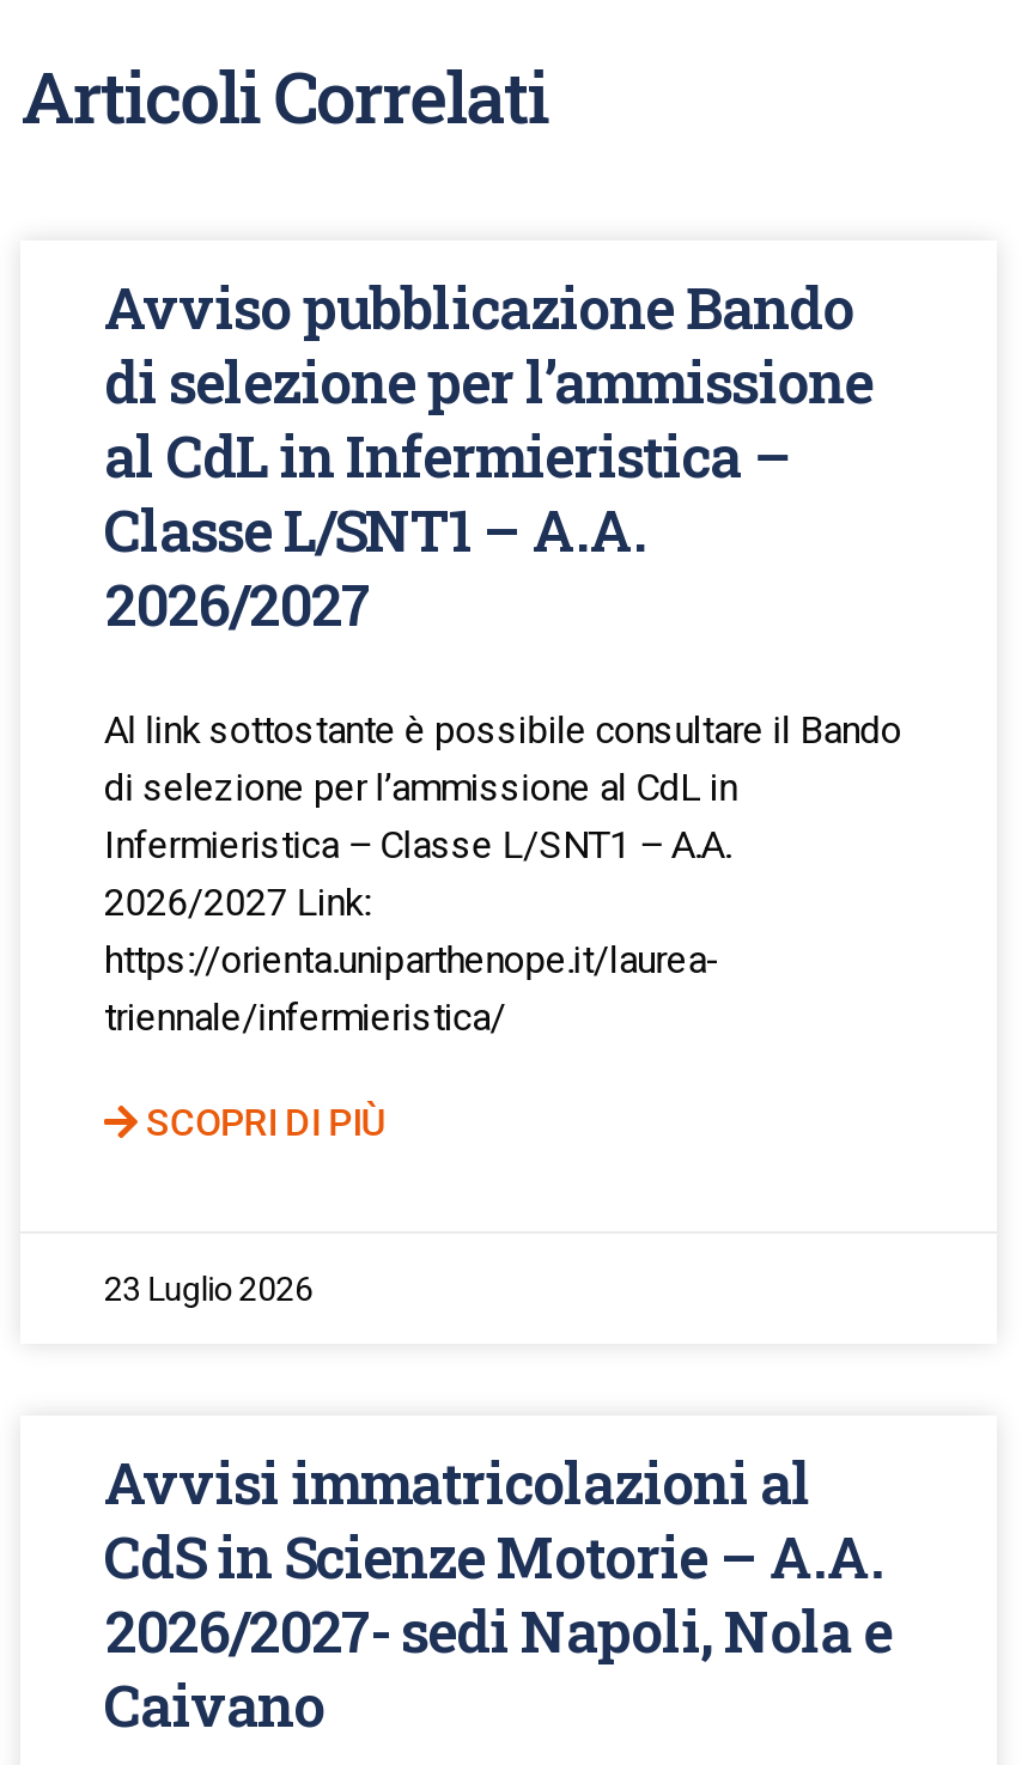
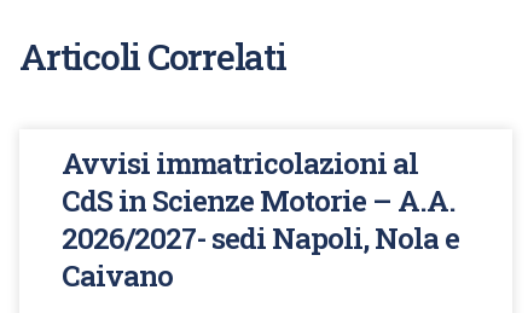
[104,270,902,1146] Avviso pubblicazione Bando | di selezione per l’ammissione | al CdL in Infermieristica – | Classe L/SNT1 – A.A. | 2026/2027 | Al link sottostante è possibile consultare il Bando | di selezione per l’ammissione al CdL in | Infermieristica – Classe L/SNT1 – A.A. | 2026/2027 Link: | https://orienta.uniparthenope.it/laurea- | triennale/infermieristica/ | SCOPRI DI PIÙ -> none
[104,1270,313,1309] 23 Luglio 2026 -> none

